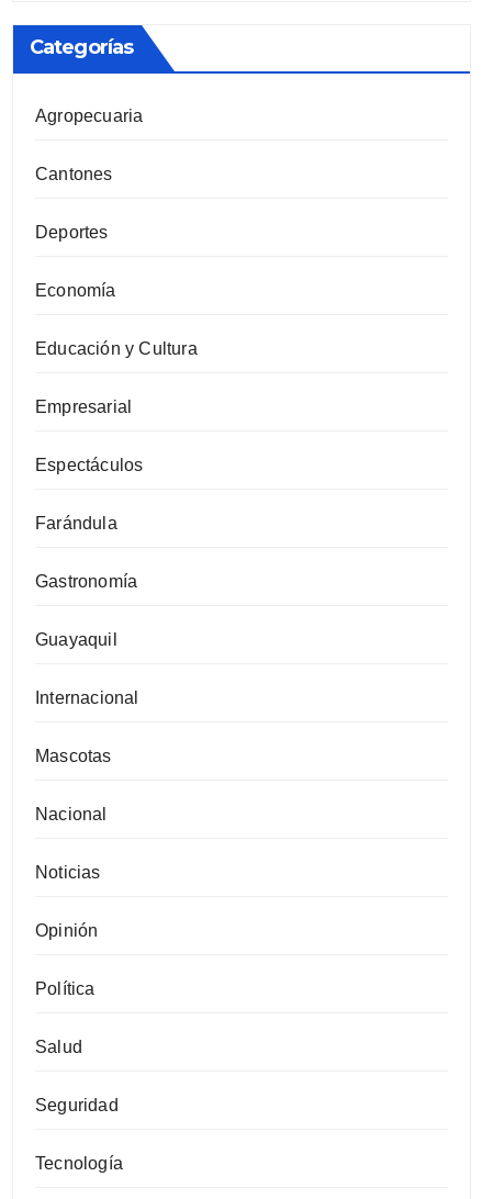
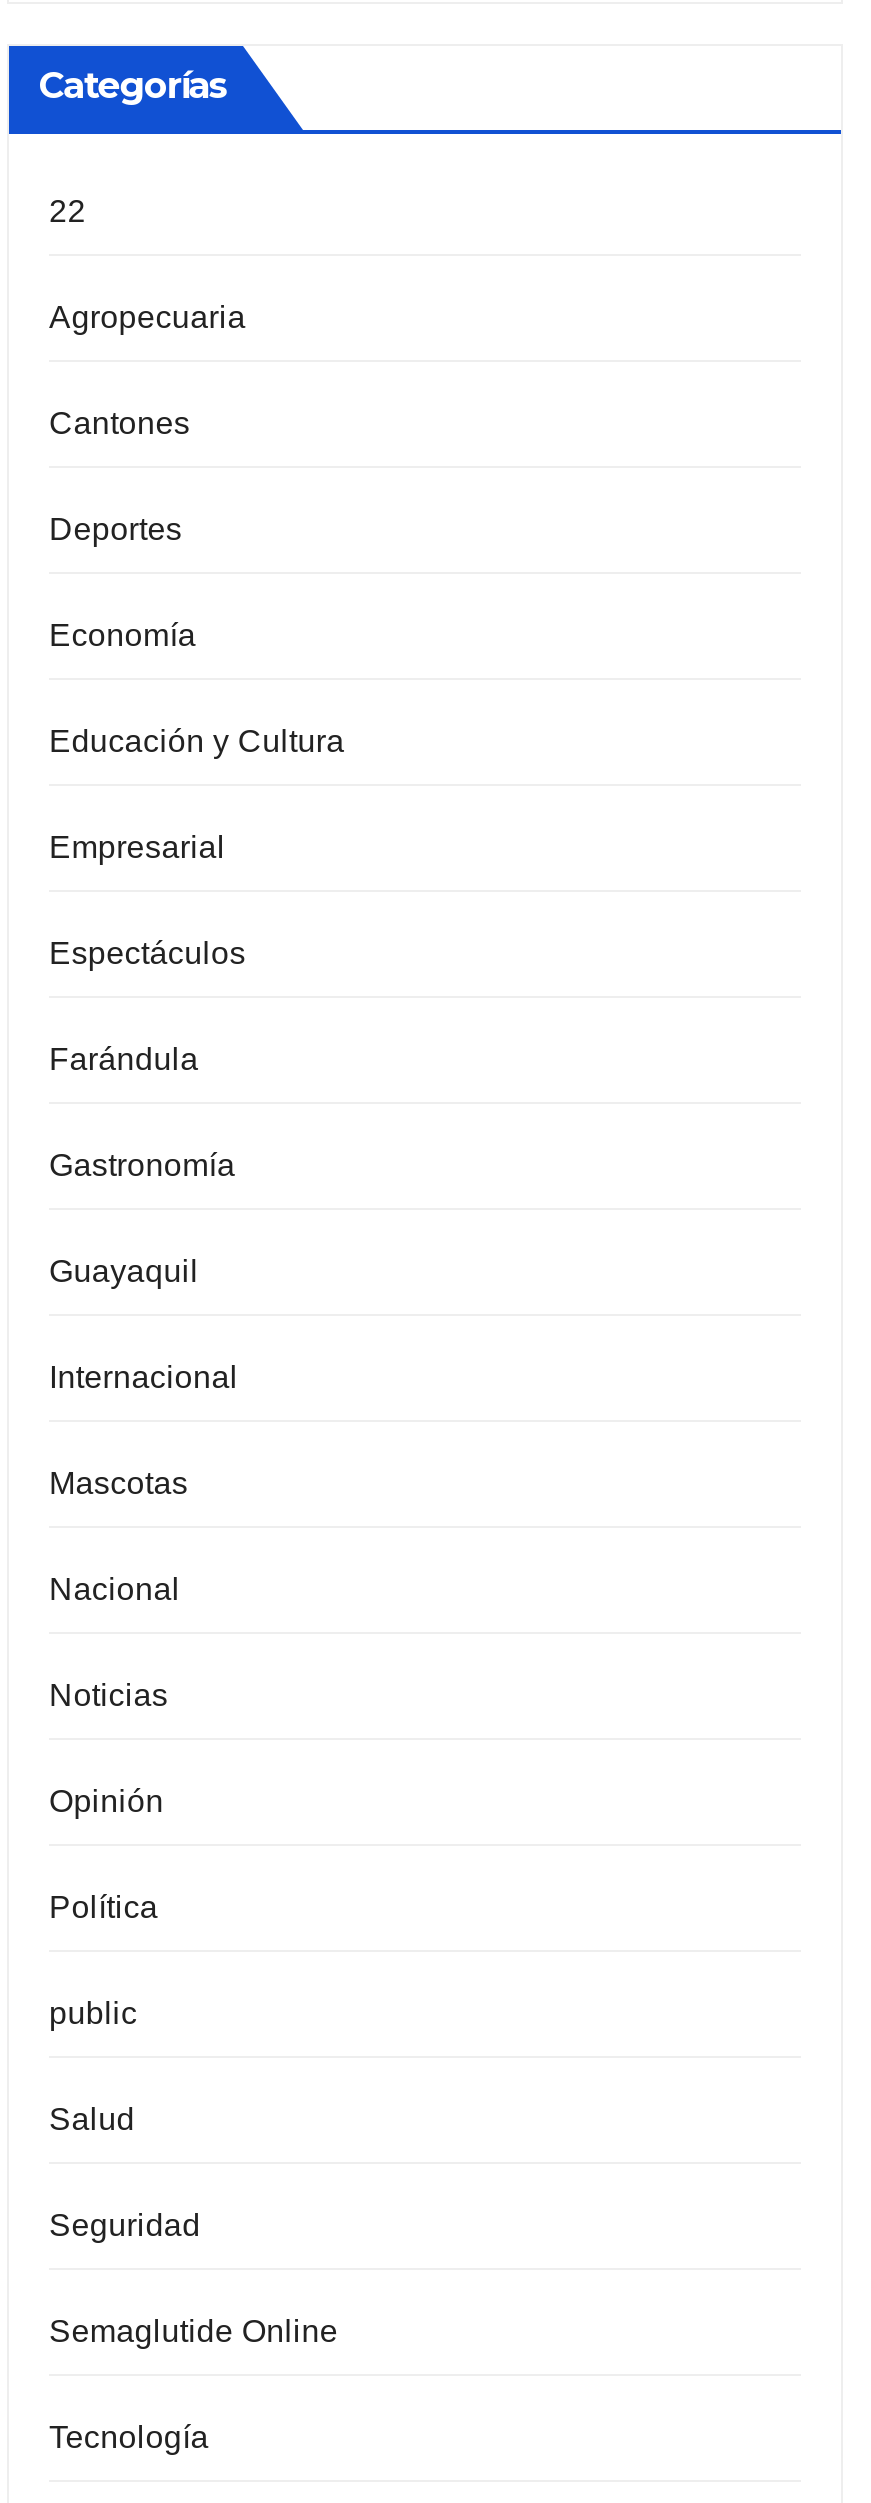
none -> [49,194,86,228] 22
none -> [49,1996,137,2030] public
none -> [49,2314,338,2348] Semaglutide Online

